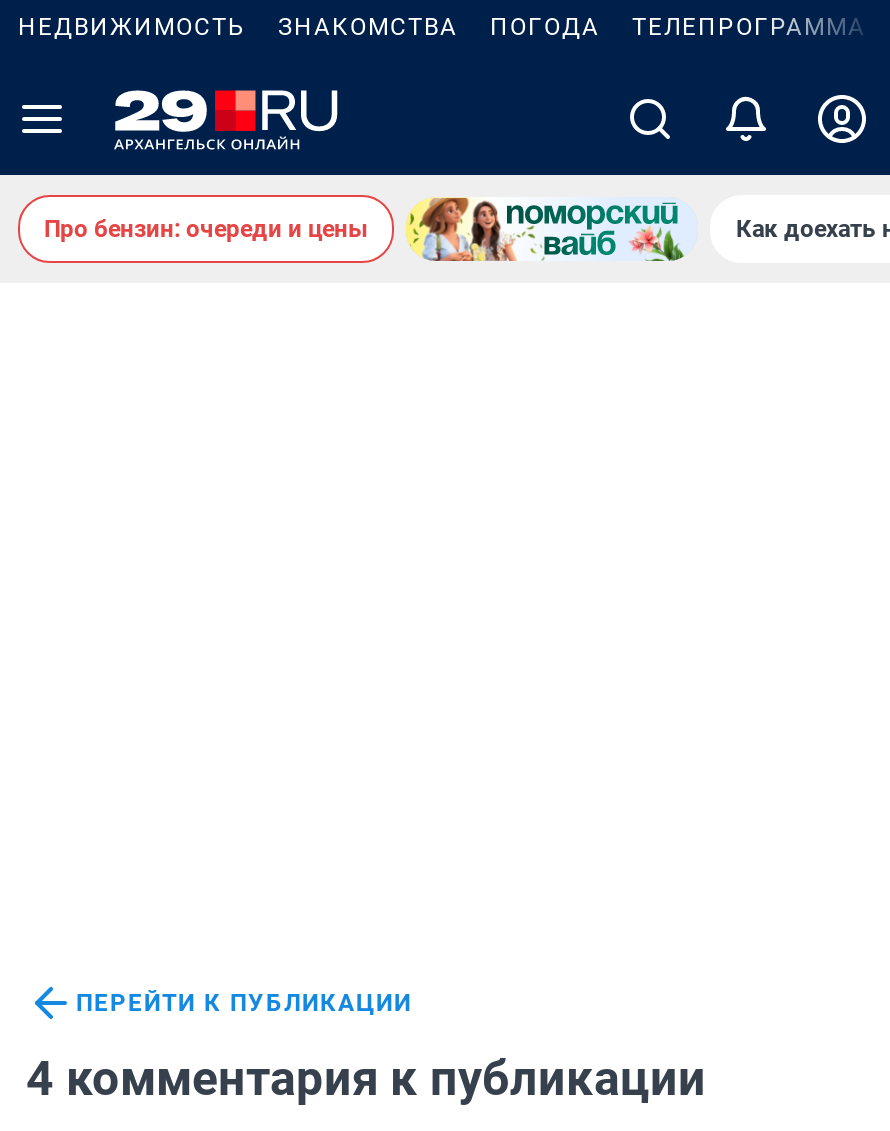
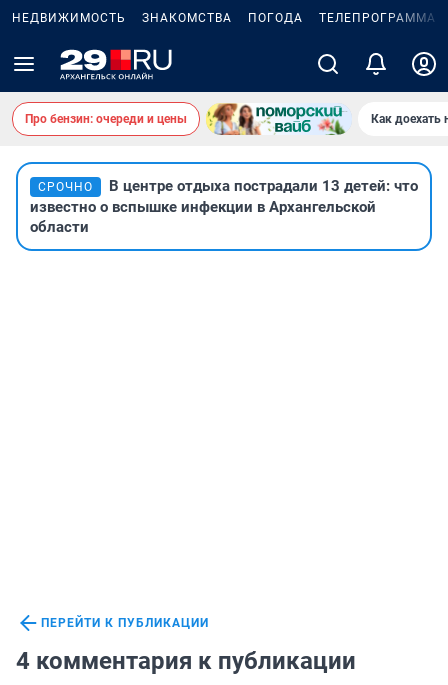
none -> [15,161,433,252] [image] | СРОЧНО | В центре отдыха пострадали 13 детей: что | известно о вспышке инфекции в Архангельской | области

